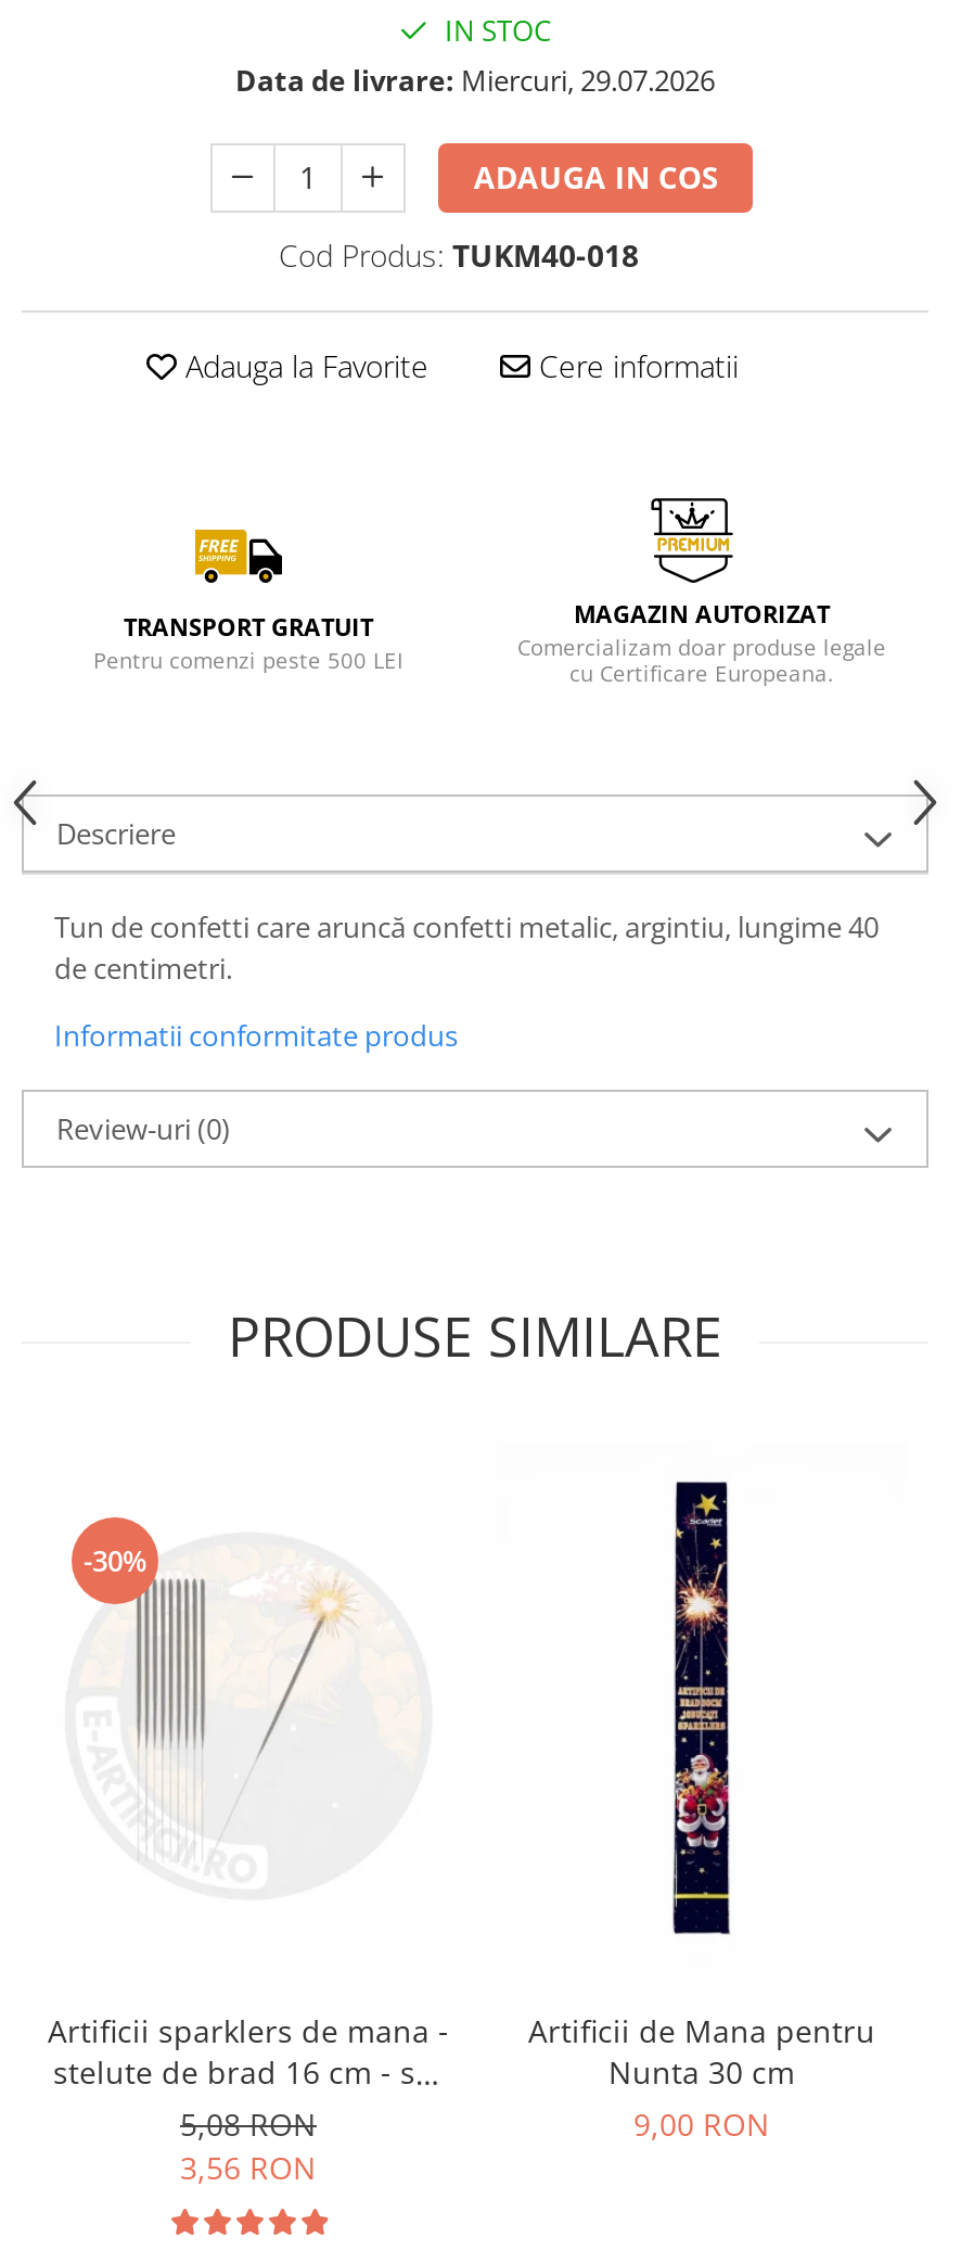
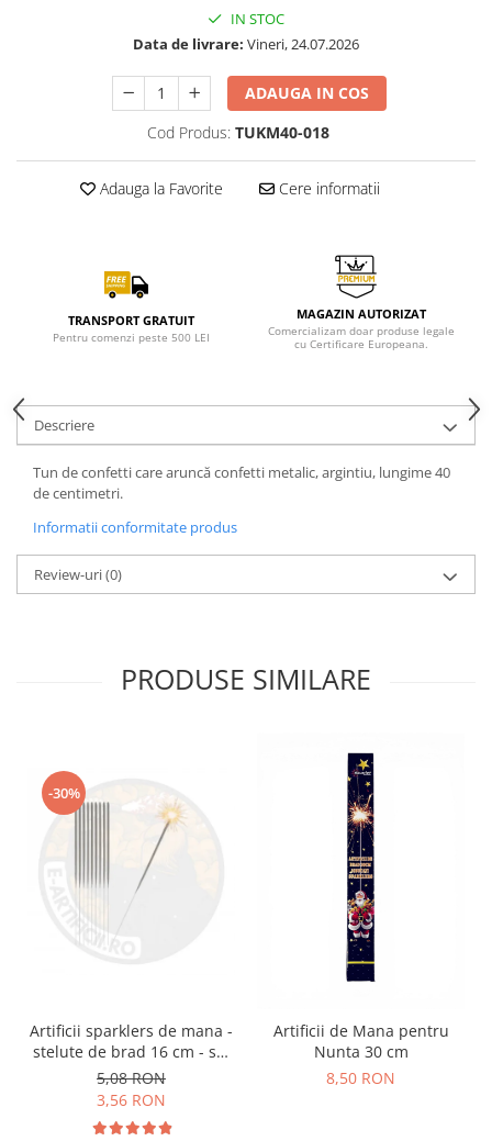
[235,61,715,100] Data de livrare: Miercuri, 29.07.2026 -> [133,34,359,54] Data de livrare: Vineri, 24.07.2026
[633,2104,770,2146] 9,00 RON -> [326,1068,395,1089] 8,50 RON

